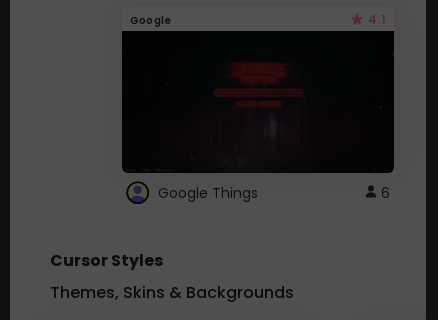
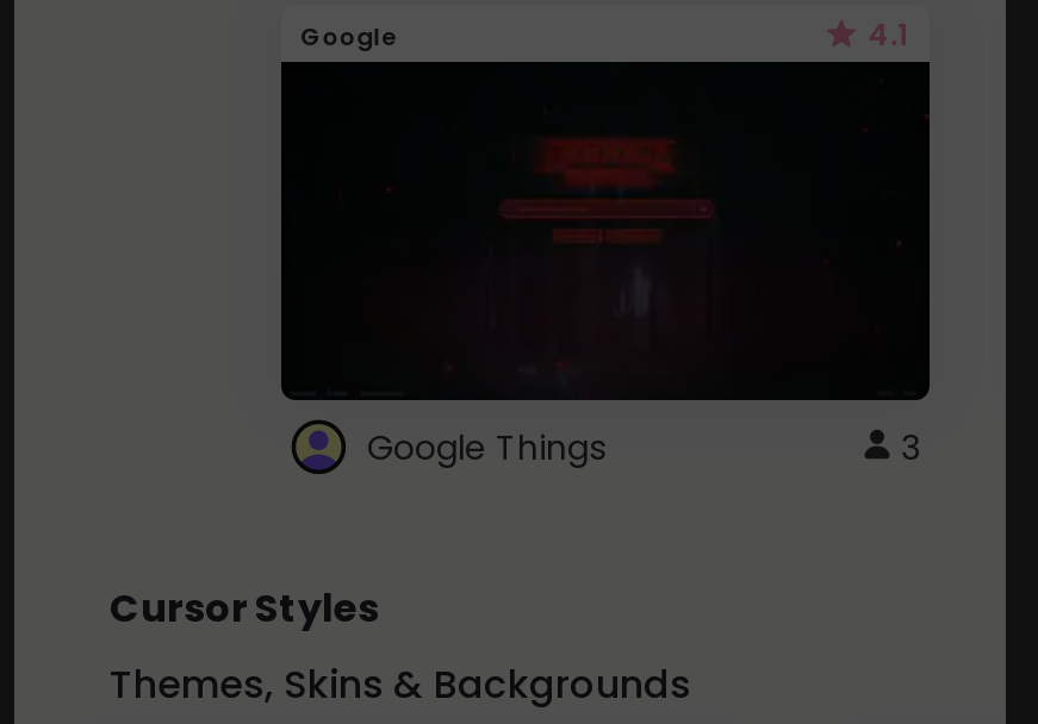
[381,183,390,203] 6 -> [901,423,920,471] 3

